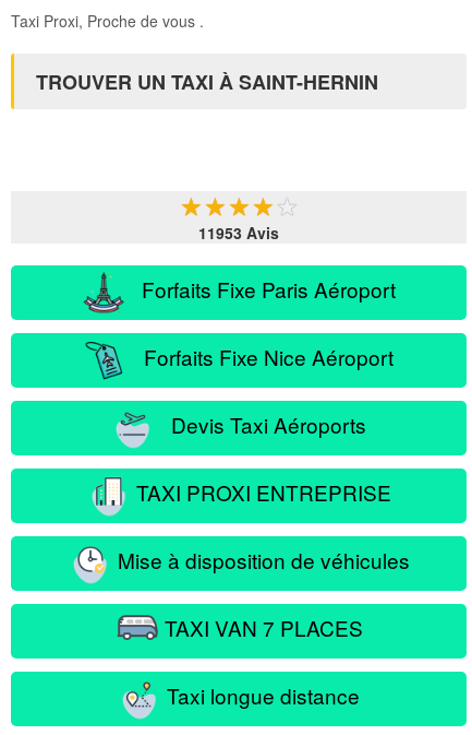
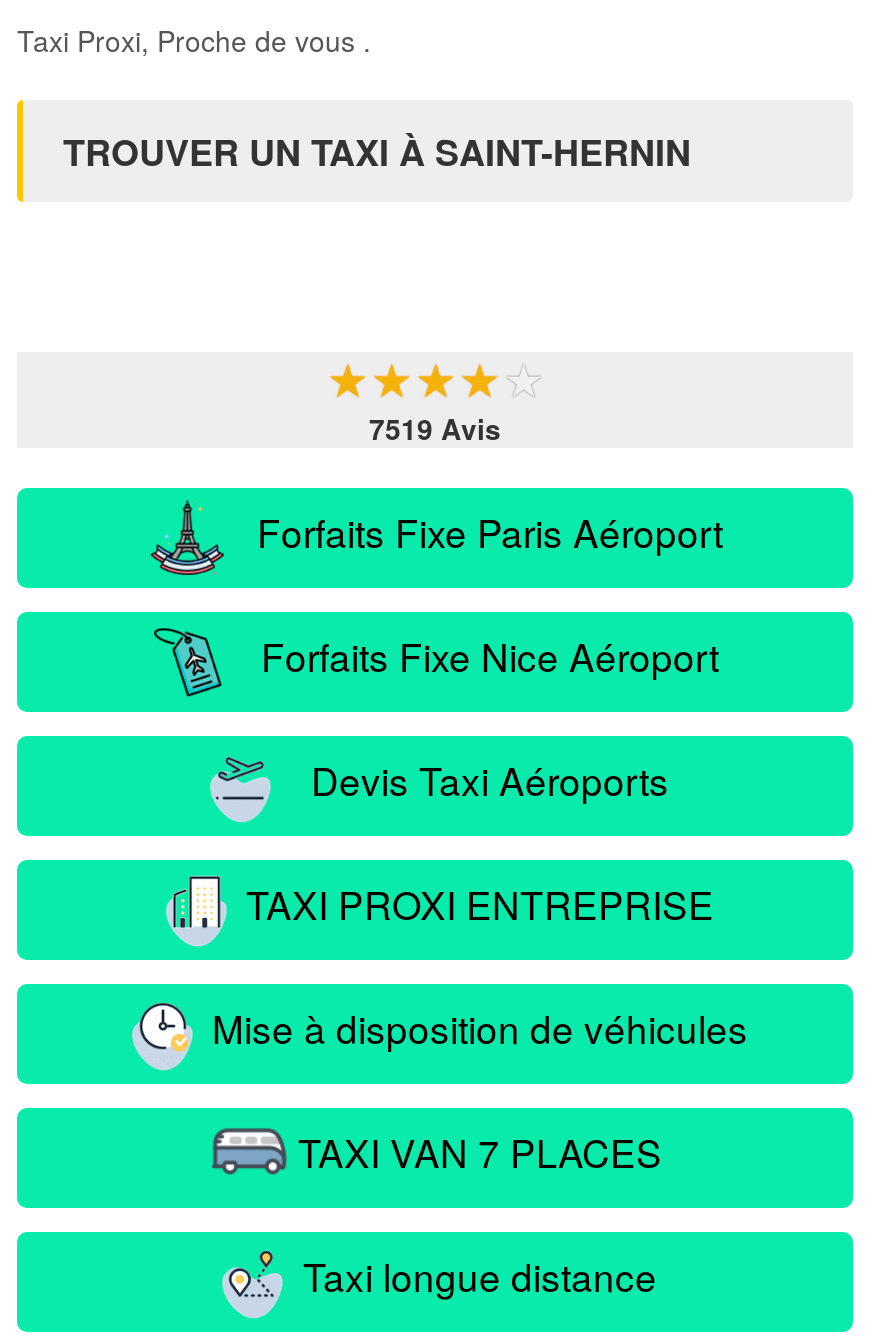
[198,222,279,244] 11953 Avis -> [369,408,501,448] 7519 Avis

